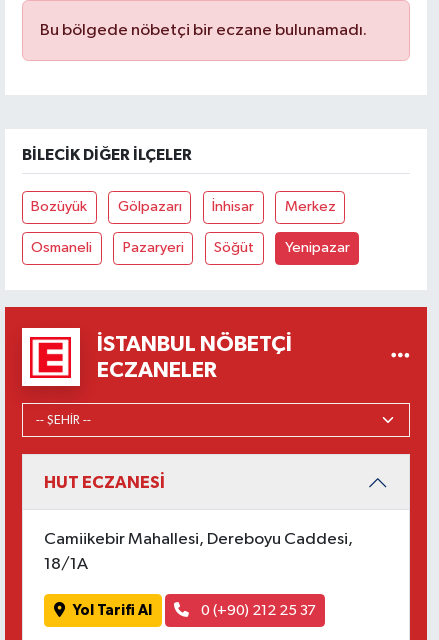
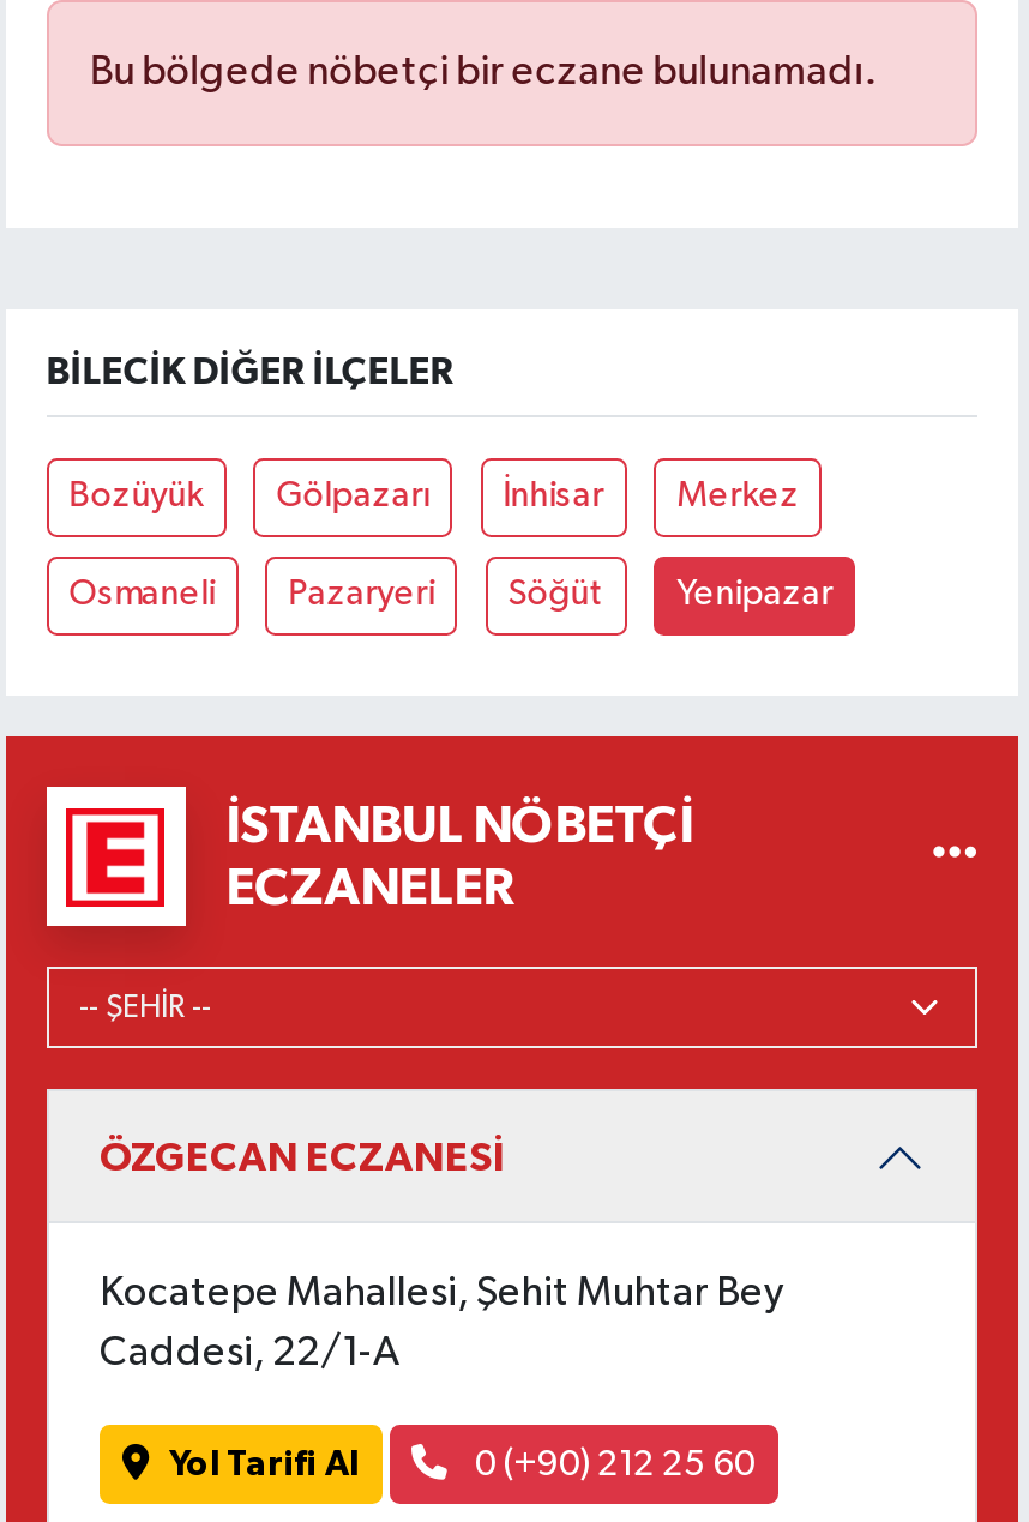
[44,474,165,491] HUT ECZANESİ -> [100,1136,505,1177] ÖZGECAN ECZANESİ
[44,531,353,548] Camiikebir Mahallesi, Dereboyu Caddesi, -> [100,1274,783,1315] Kocatepe Mahallesi, Şehit Muhtar Bey
[44,556,88,573] 18/1A -> [100,1334,399,1375] Caddesi, 22/1-A
[197,602,315,617] 0 (+90) 212 25 37 -> [468,1445,756,1481] 0 (+90) 212 25 60

